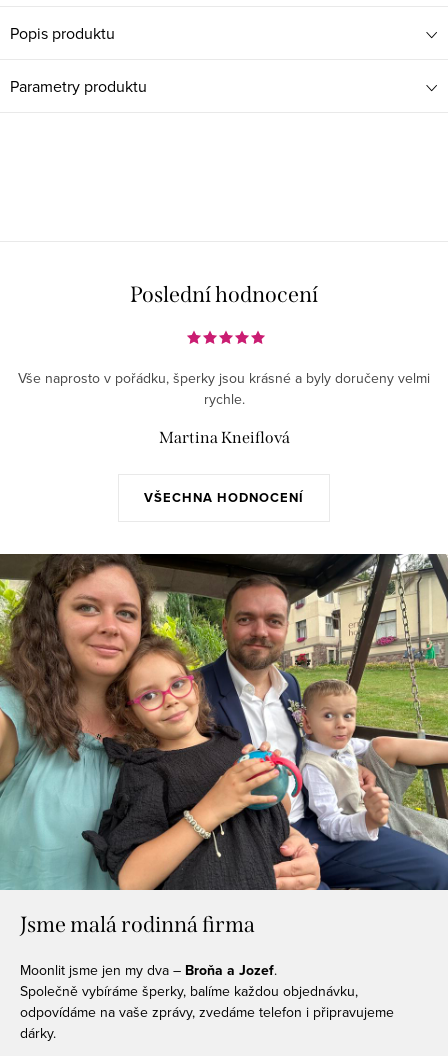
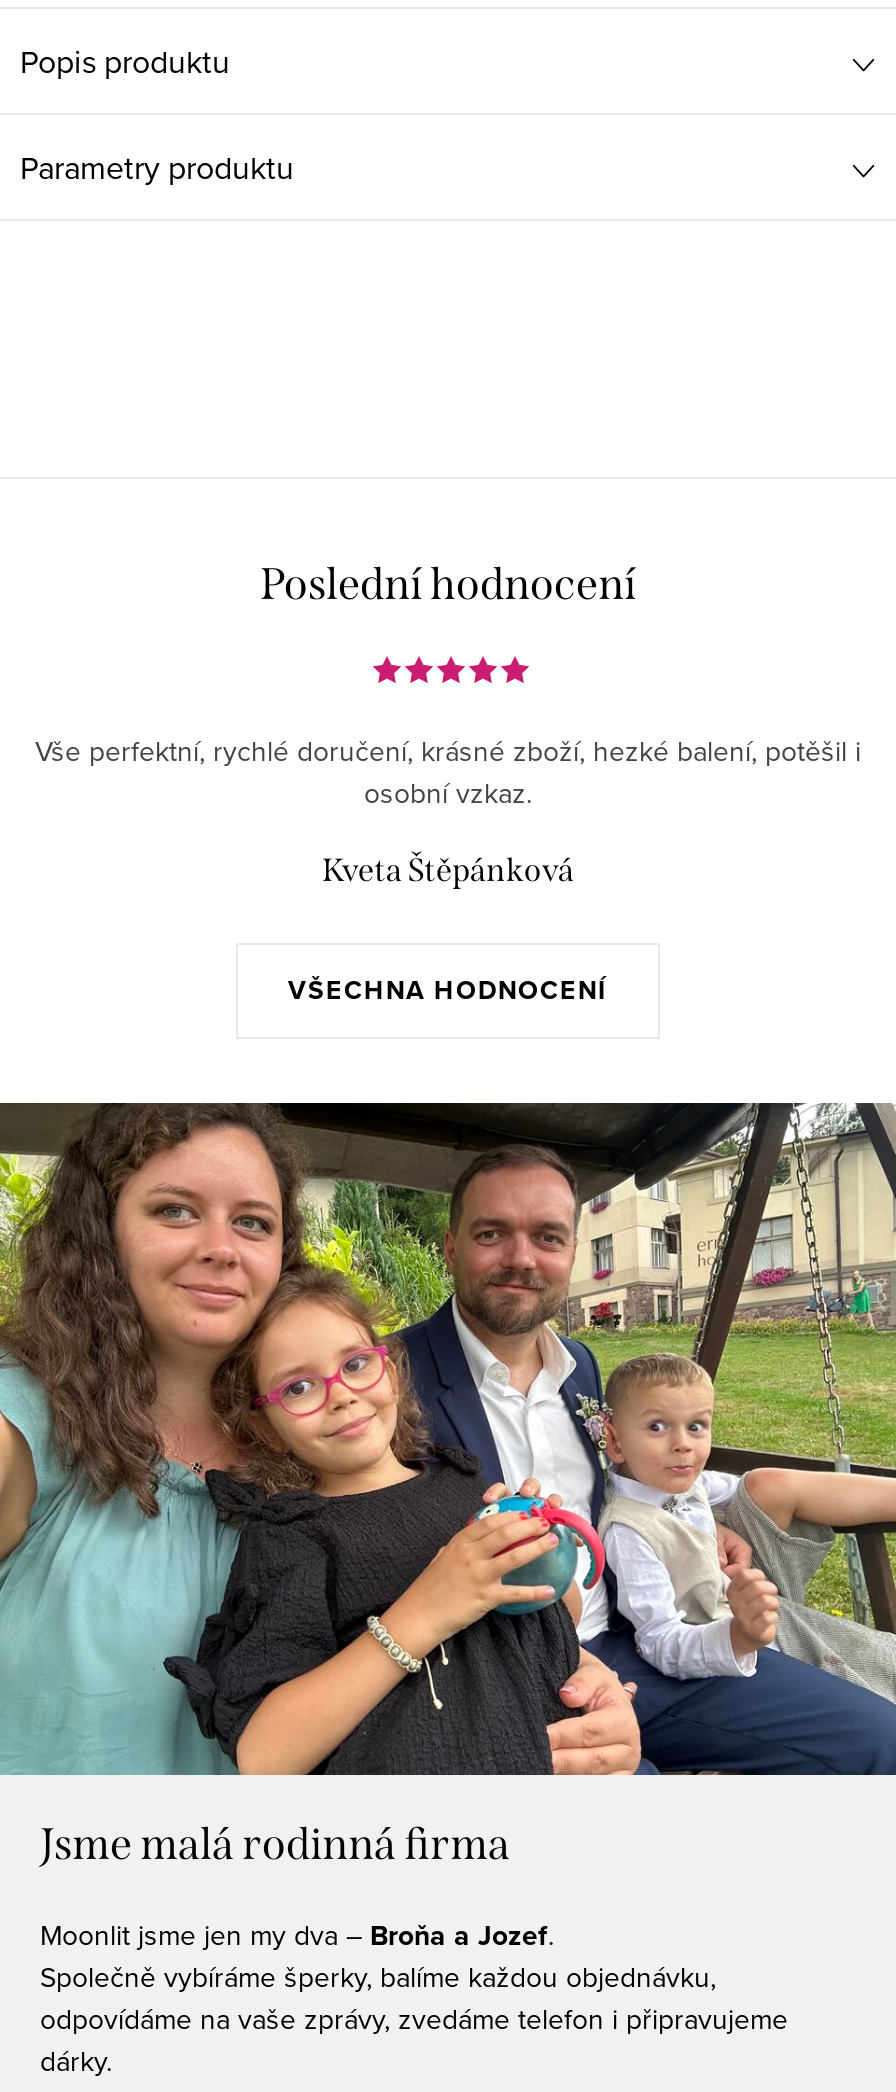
[18,368,430,409] Vše naprosto v pořádku, šperky jsou krásné a byly doručeny velmi | rychle. -> [35,731,861,813] Vše perfektní, rychlé doručení, krásné zboží, hezké balení, potěšil i | osobní vzkaz.
[158,428,289,447] Martina Kneiflová -> [322,851,574,889] Kveta Štěpánková

